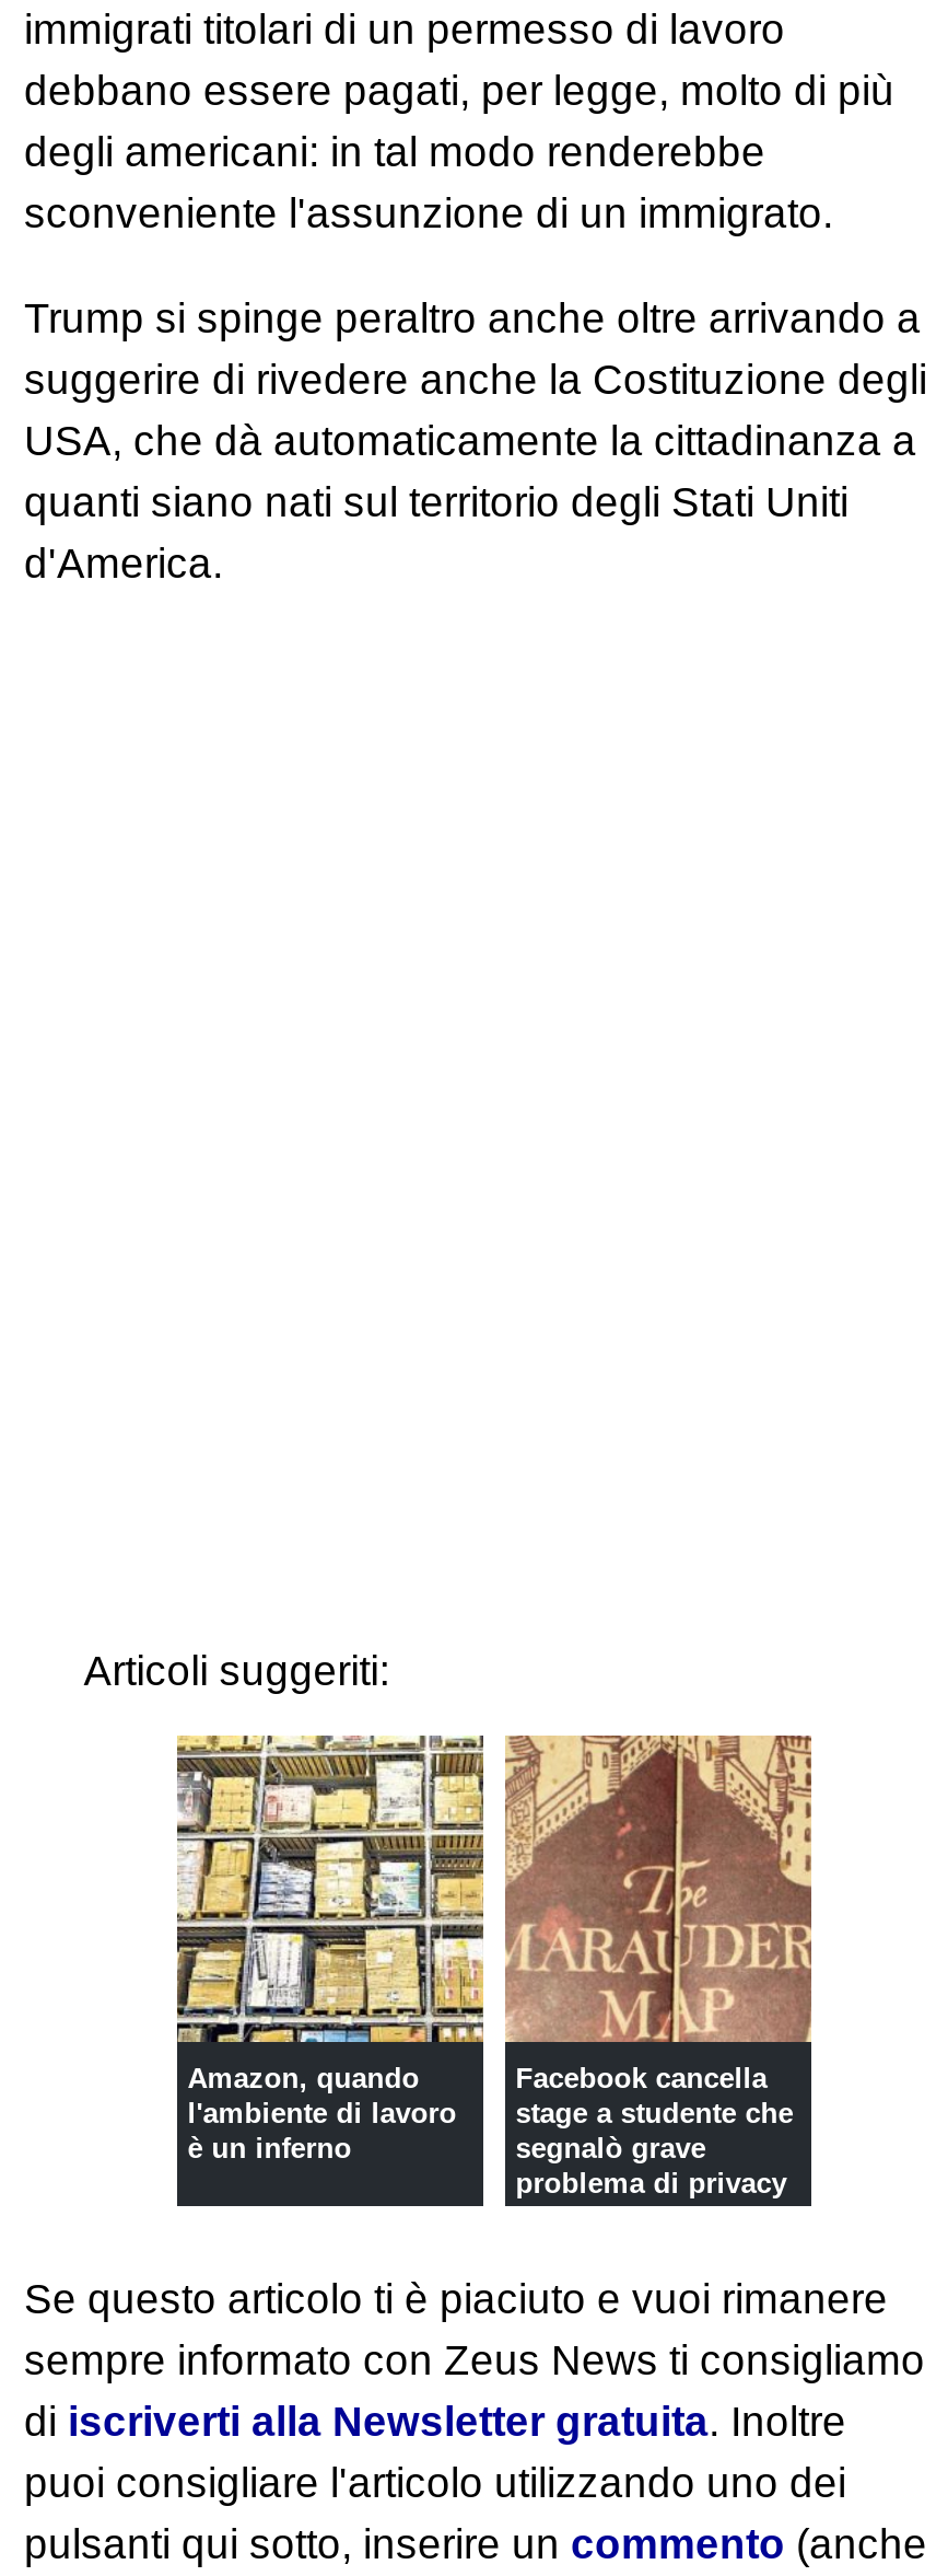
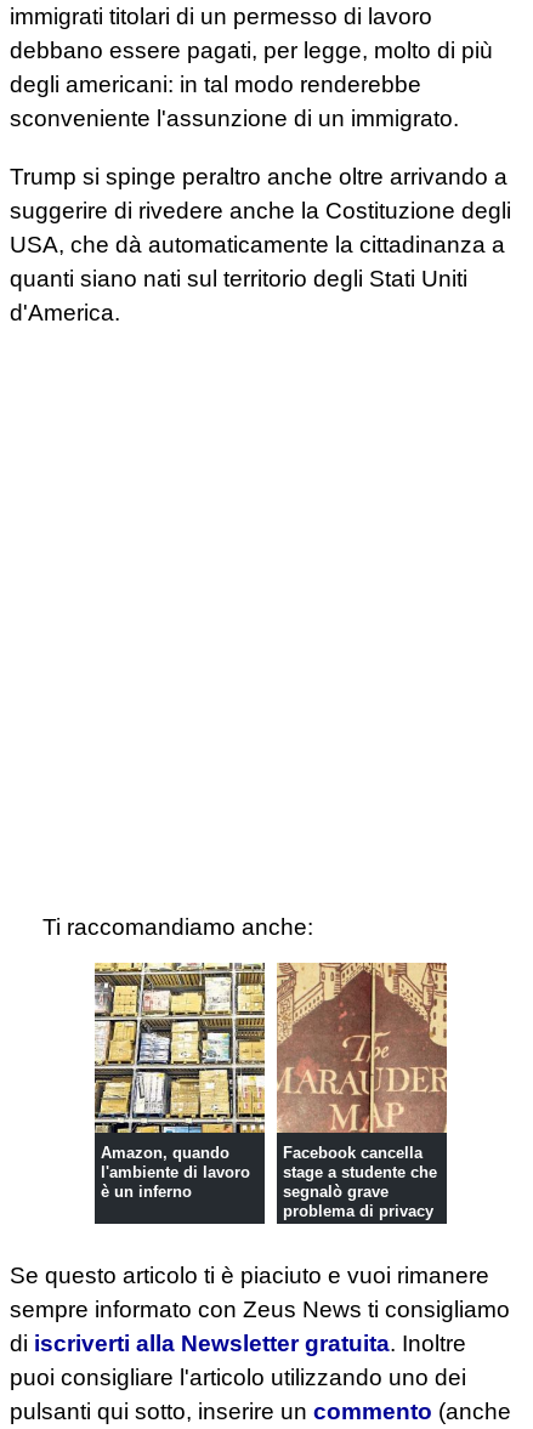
[84,1648,390,1694] Articoli suggeriti: -> [43,914,313,940] Ti raccomandiamo anche:

